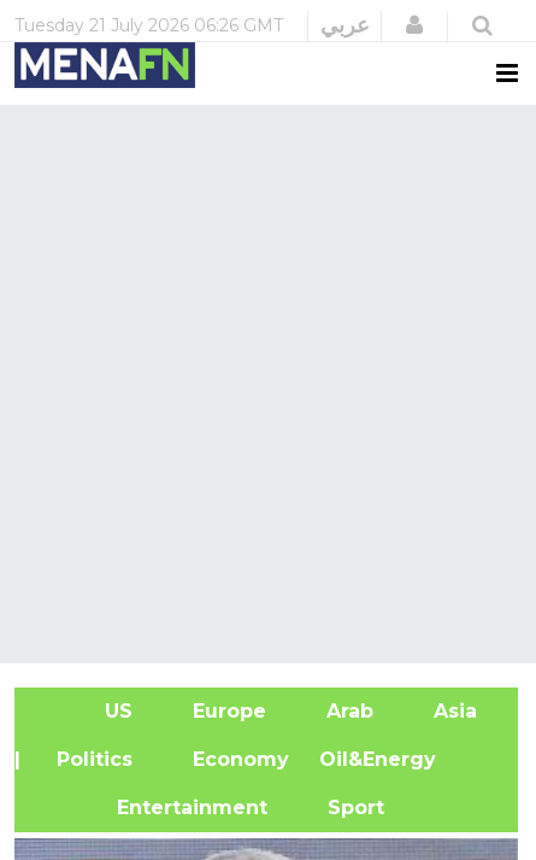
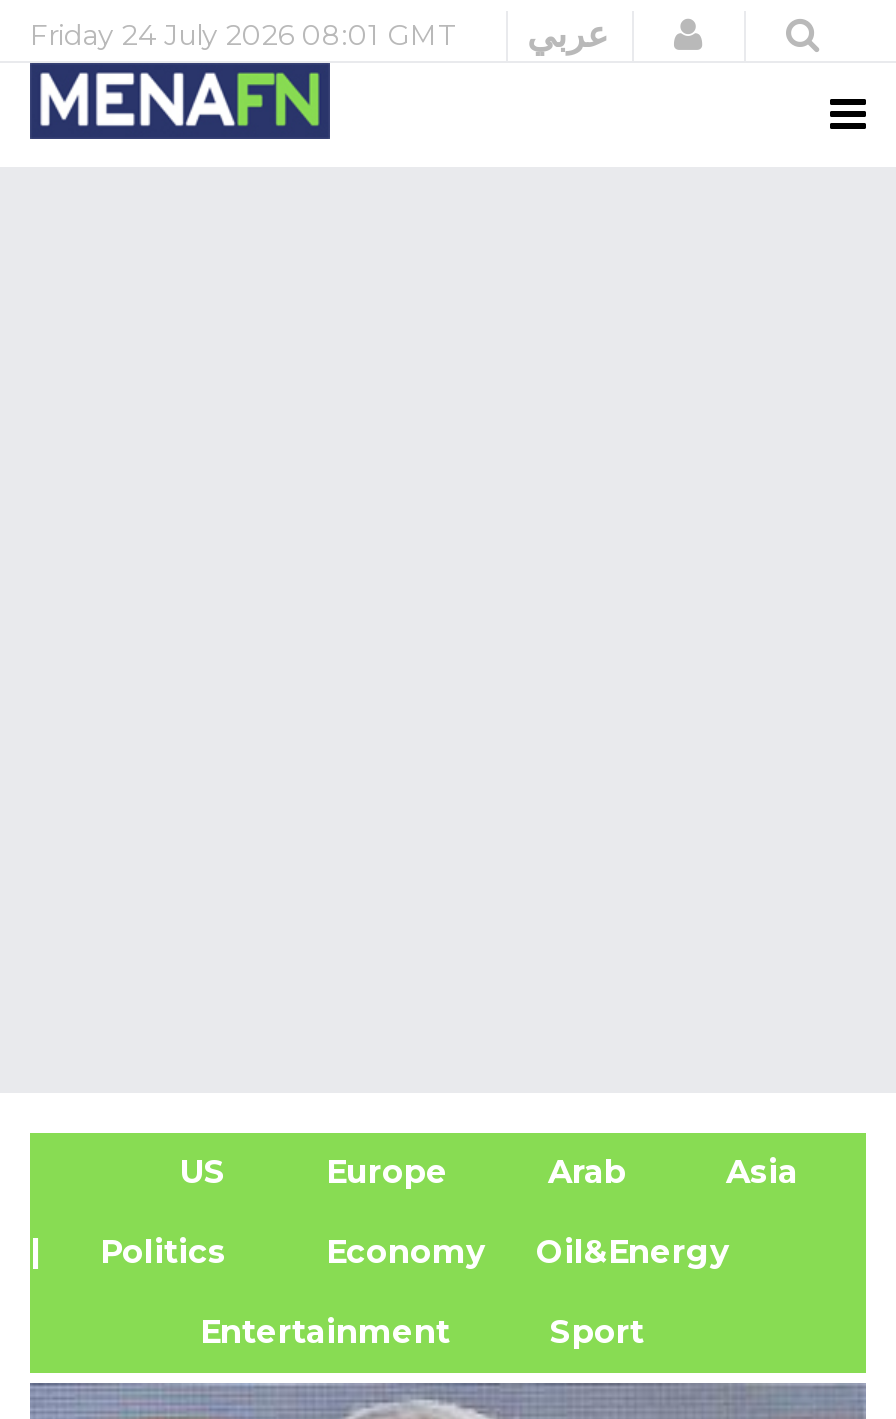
[14,14,283,36] Tuesday 21 July 2026 06:26 GMT -> [30,17,454,53] Friday 24 July 2026 08:01 GMT

